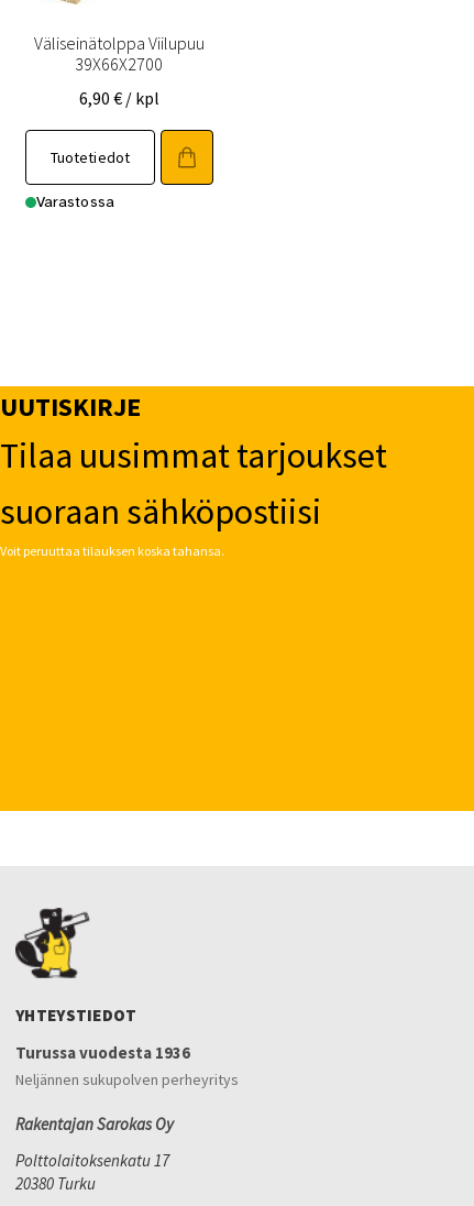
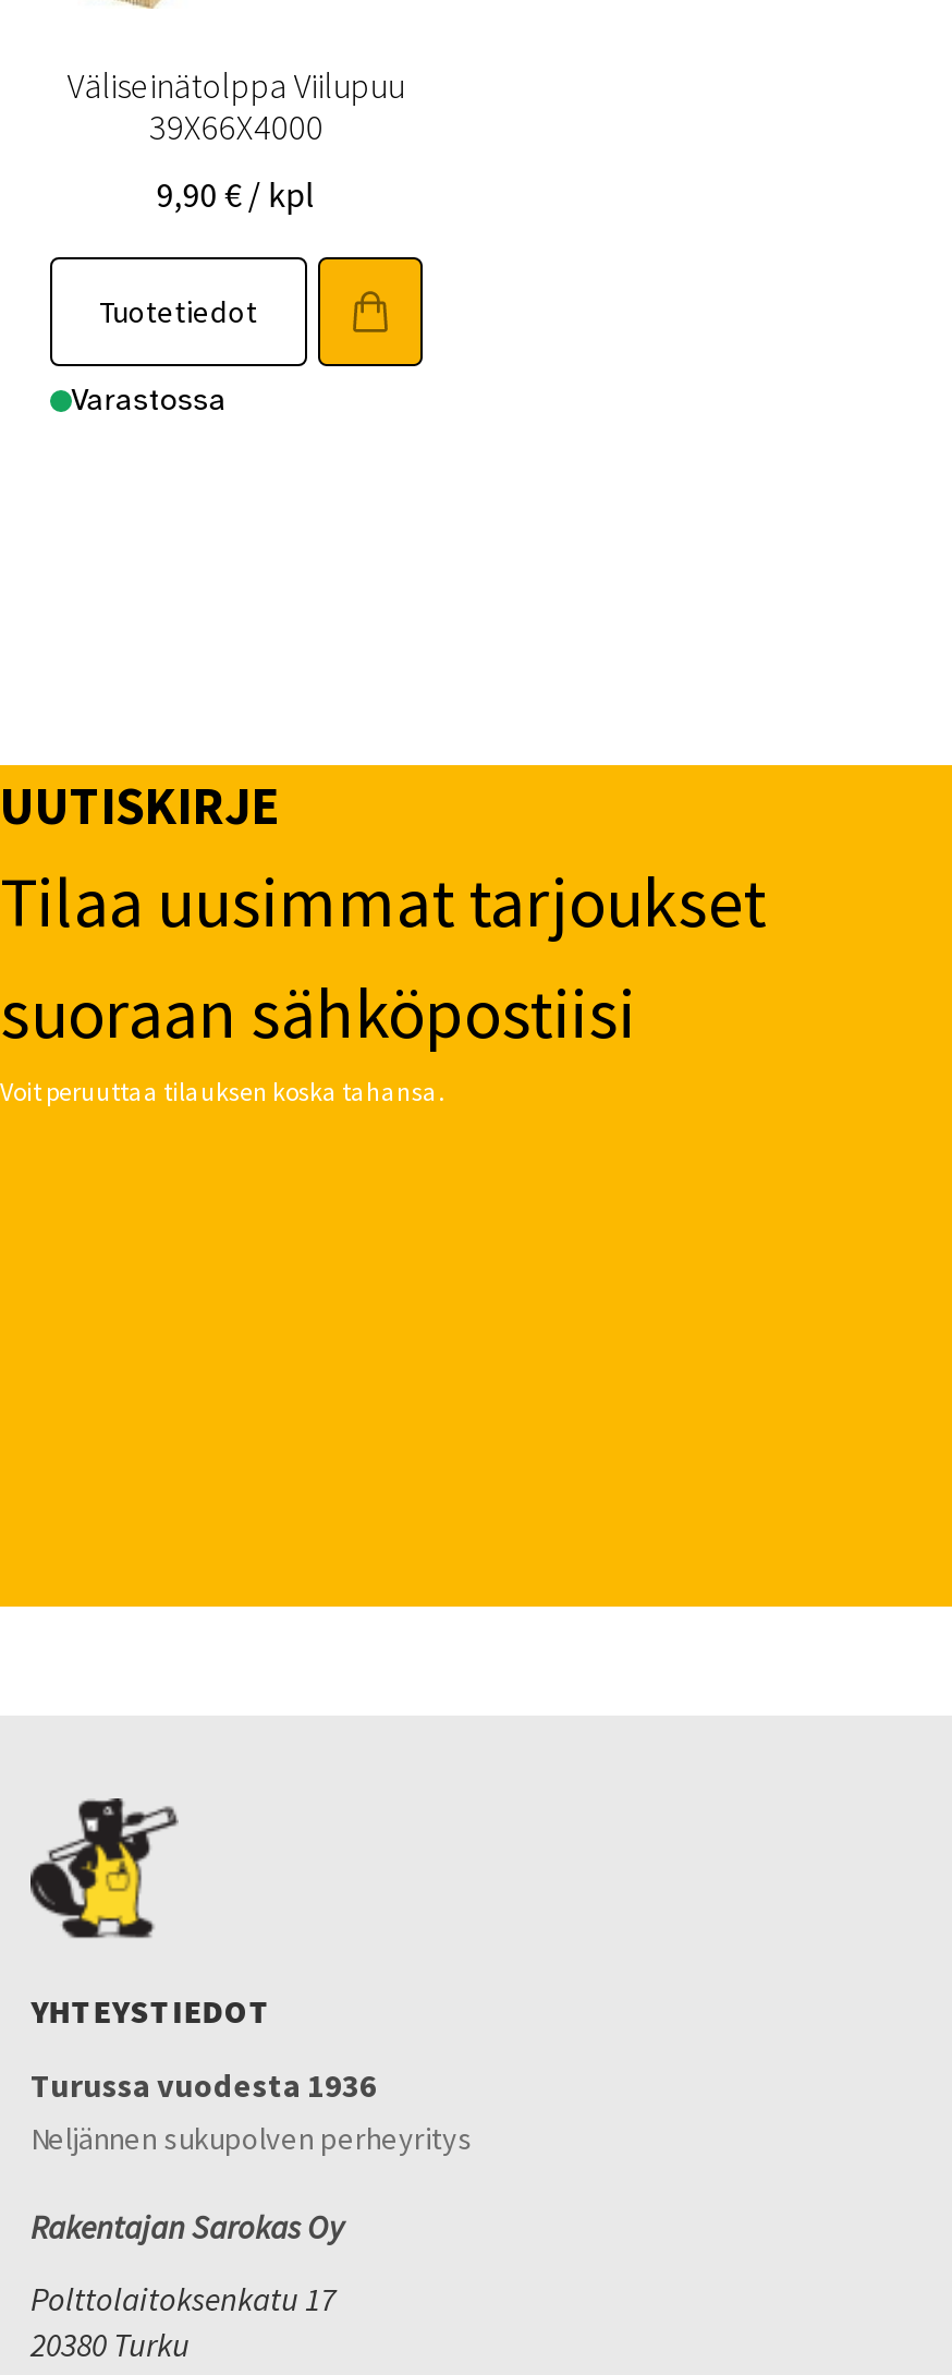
[75,53,163,75] 39X66X2700 -> [149,105,323,148] 39X66X4000
[79,87,159,109] 6,90 € / kpl -> [156,172,315,215] 9,90 € / kpl

